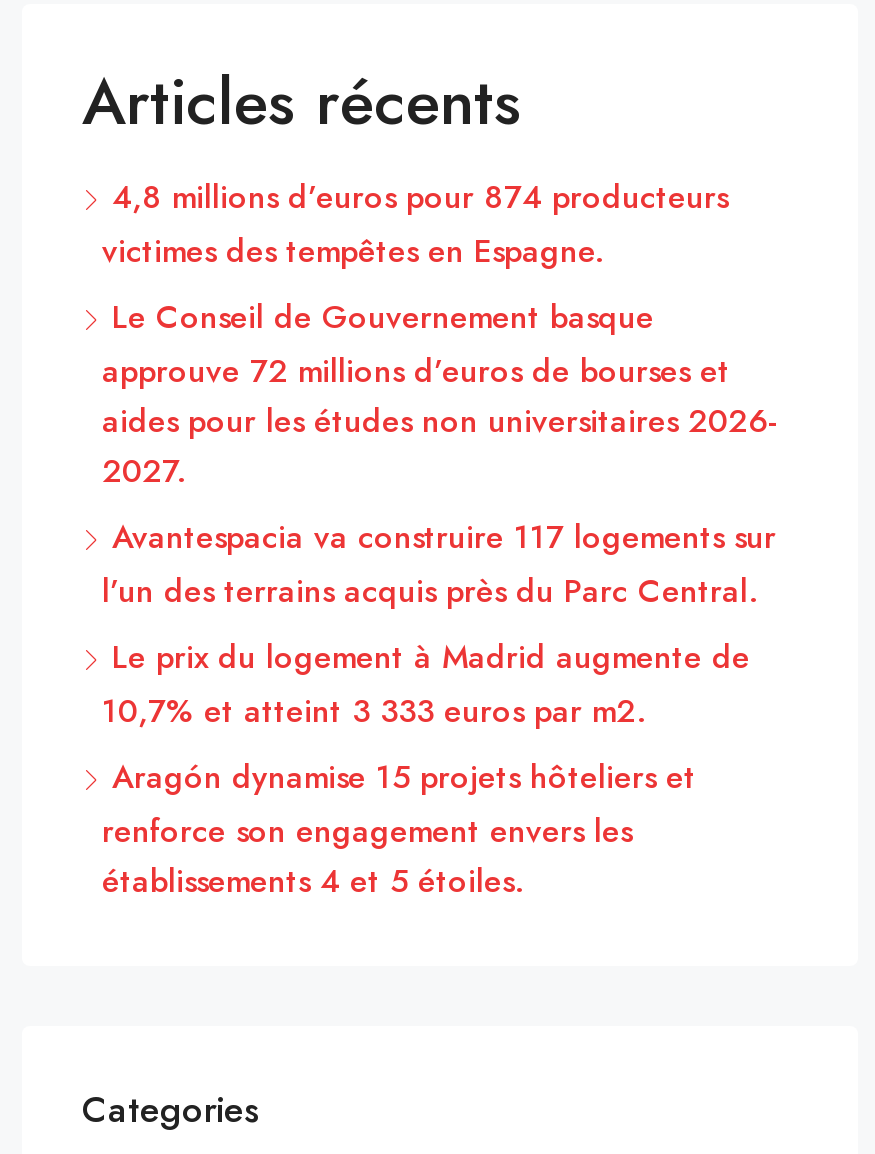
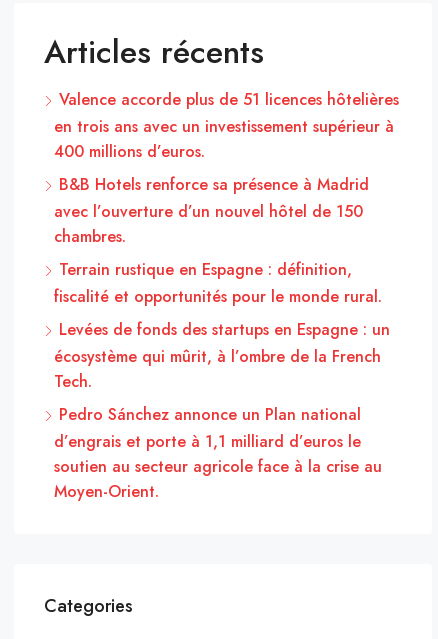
[102,174,778,904] 4,8 millions d’euros pour 874 producteurs | victimes des tempêtes en Espagne. | Le Conseil de Gouvernement basque | approuve 72 millions d’euros de bourses et | aides pour les études non universitaires 2026- | 2027. | Avantespacia va construire 117 logements sur | l’un des terrains acquis près du Parc Central. | Le prix du logement à Madrid augmente de | 10,7% et atteint 3 333 euros par m2. | Aragón dynamise 15 projets hôteliers et | renforce son engagement envers les | établissements 4 et 5 étoiles. -> [54,88,399,503] Valence accorde plus de 51 licences hôtelières | en trois ans avec un investissement supérieur à | 400 millions d’euros. | B&B Hotels renforce sa présence à Madrid | avec l’ouverture d’un nouvel hôtel de 150 | chambres. | Terrain rustique en Espagne : définition, | fiscalité et opportunités pour le monde rural. | Levées de fonds des startups en Espagne : un | écosystème qui mûrit, à l’ombre de la French | Tech. | Pedro Sánchez annonce un Plan national | d’engrais et porte à 1,1 milliard d’euros le | soutien au secteur agricole face à la crise au | Moyen-Orient.

